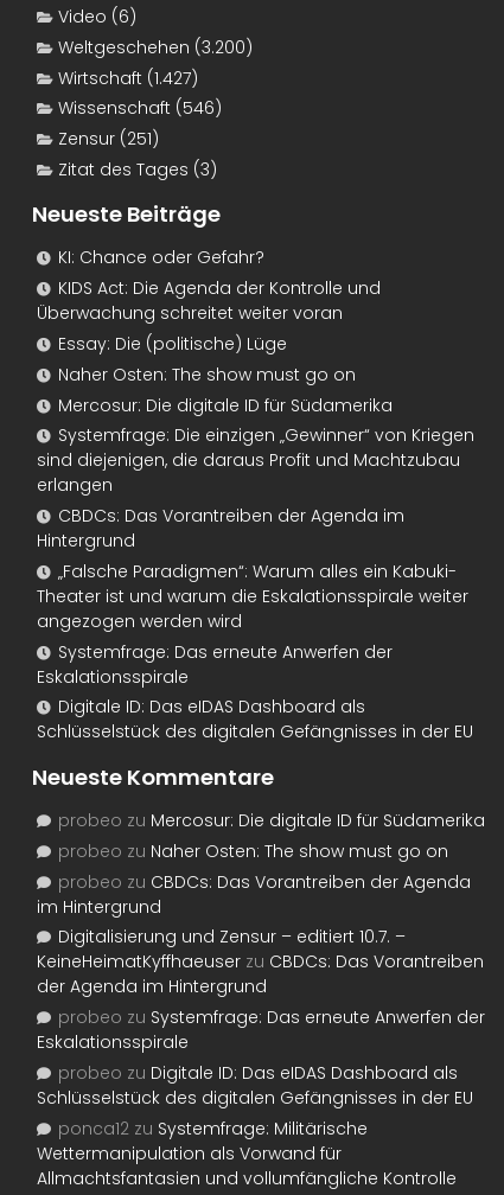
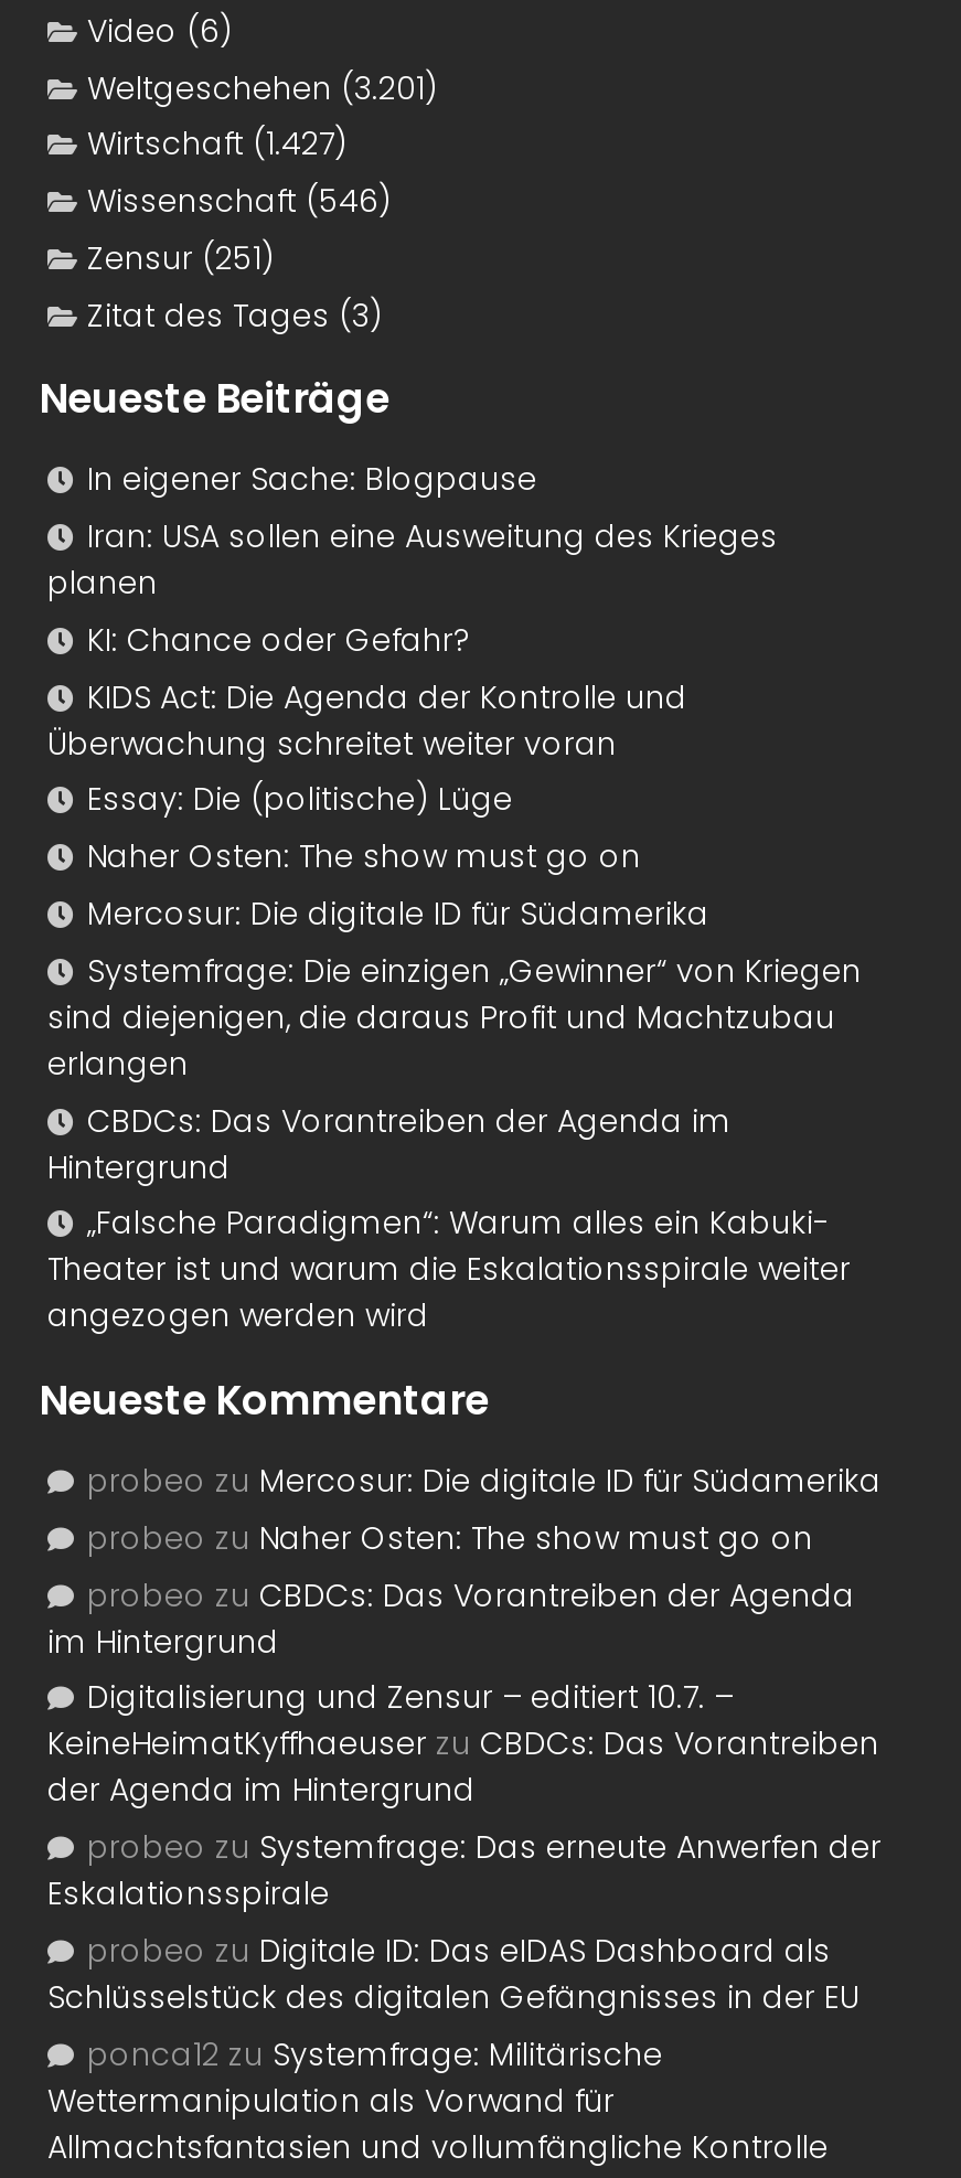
[58,35,253,59] Weltgeschehen (3.200) -> [87,66,438,110] Weltgeschehen (3.201)
none -> [47,458,778,605] In eigener Sache: Blogpause | Iran: USA sollen eine Ausweitung des Krieges | planen
moved [37,246,474,633] -> [47,618,862,1338]: KI: Chance oder Gefahr? | KIDS Act: Die Agenda der Kontrolle und | Überwachung schreitet weiter voran | ... | Theater ist und warum die Eskalationsspirale weiter | angezogen werden wird
[37,640,473,744] Systemfrage: Das erneute Anwerfen der | Eskalationsspirale | Digitale ID: Das eIDAS Dashboard als | Schlüsselstück des digitalen Gefängnisses in der EU -> none

